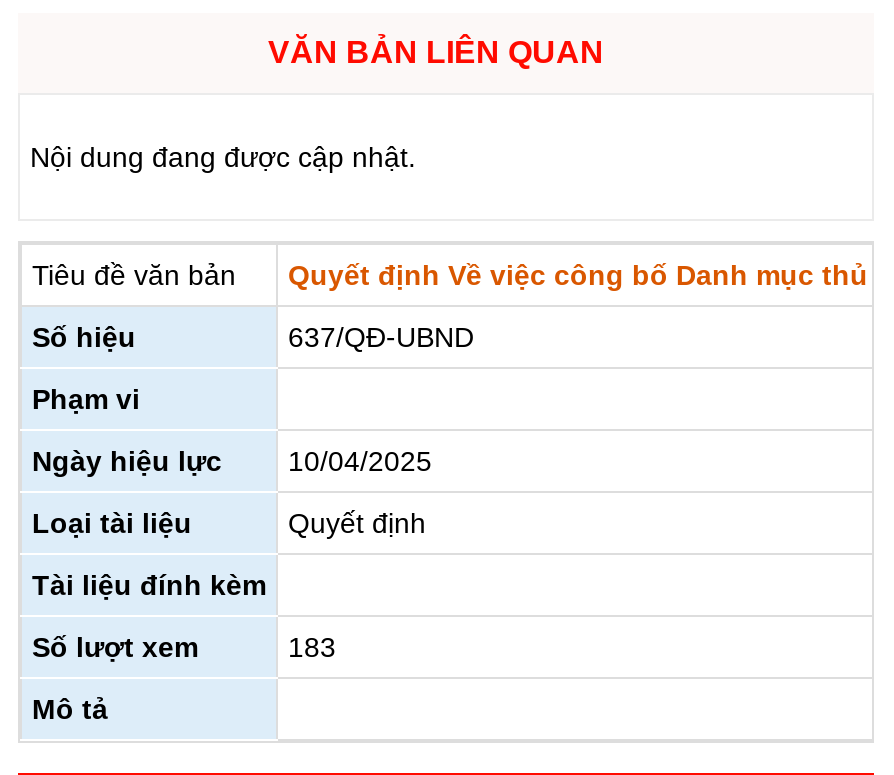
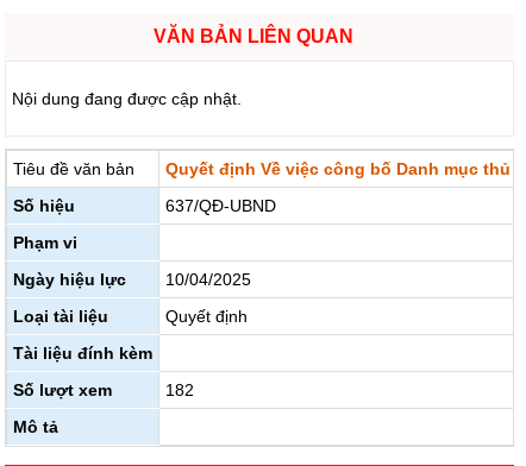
[288,631,336,663] 183 -> [165,380,194,399] 182

